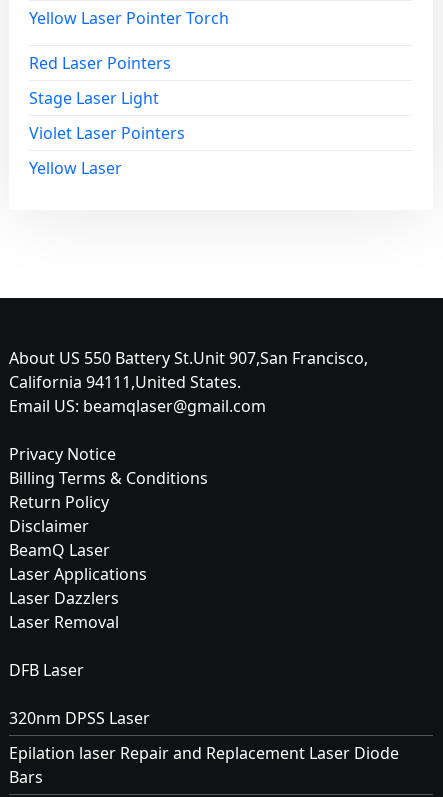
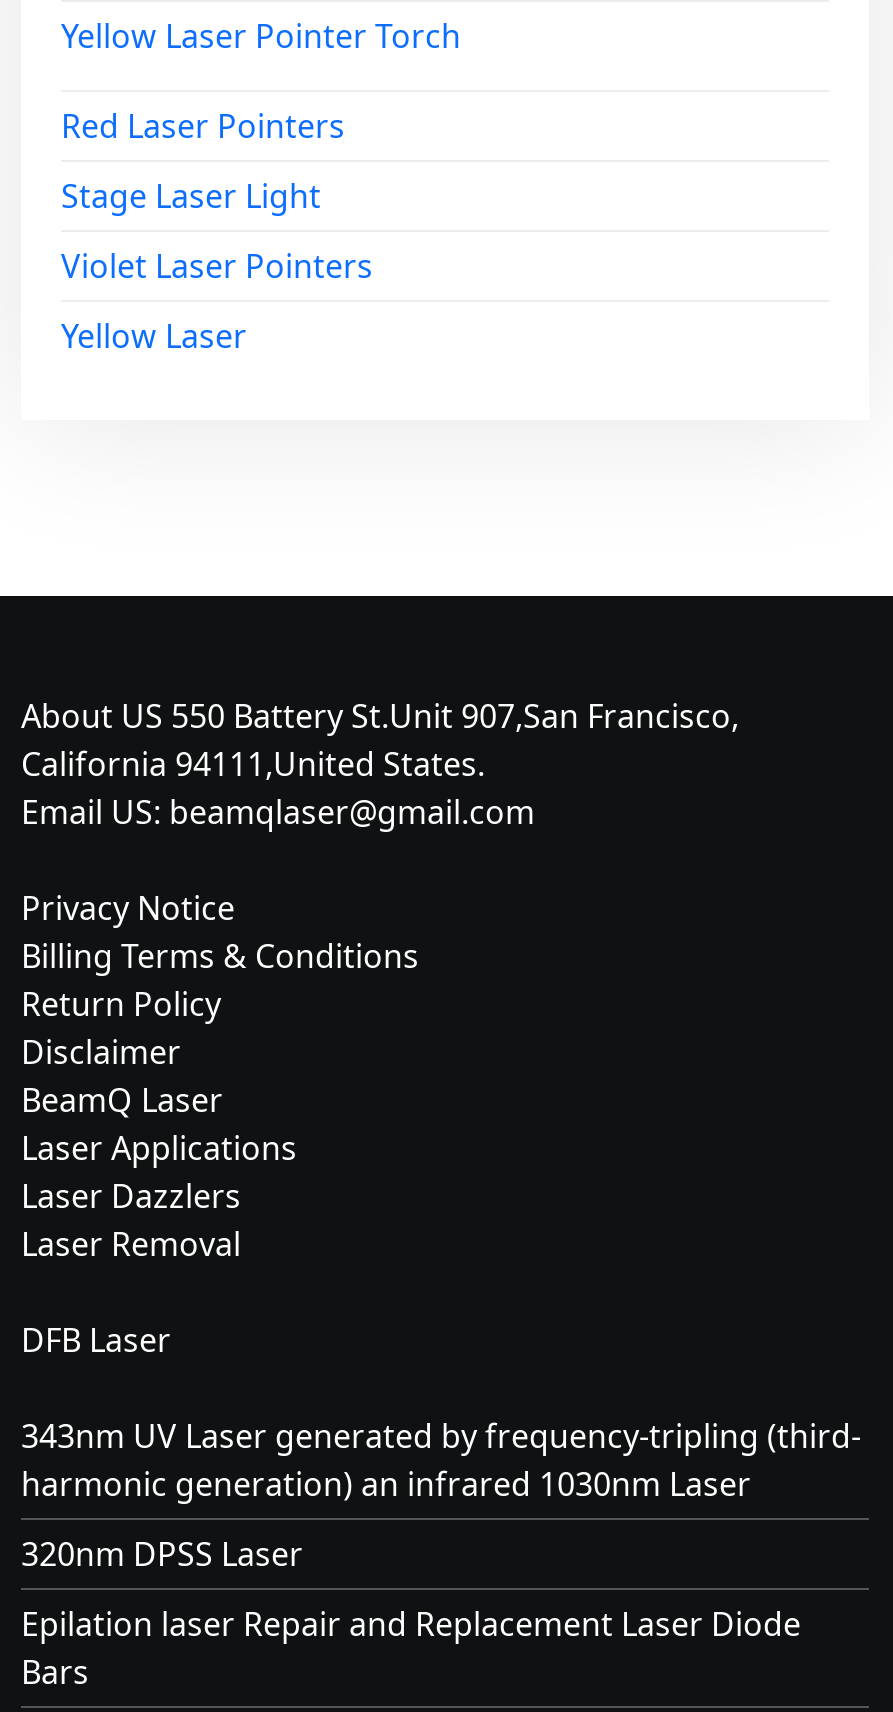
none -> [21,1414,861,1506] 343nm UV Laser generated by frequency-tripling (third- | harmonic generation) an infrared 1030nm Laser

